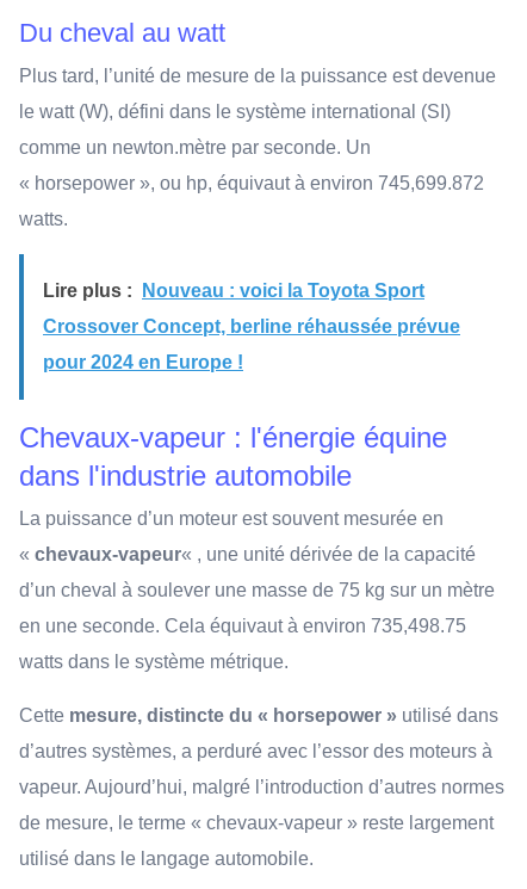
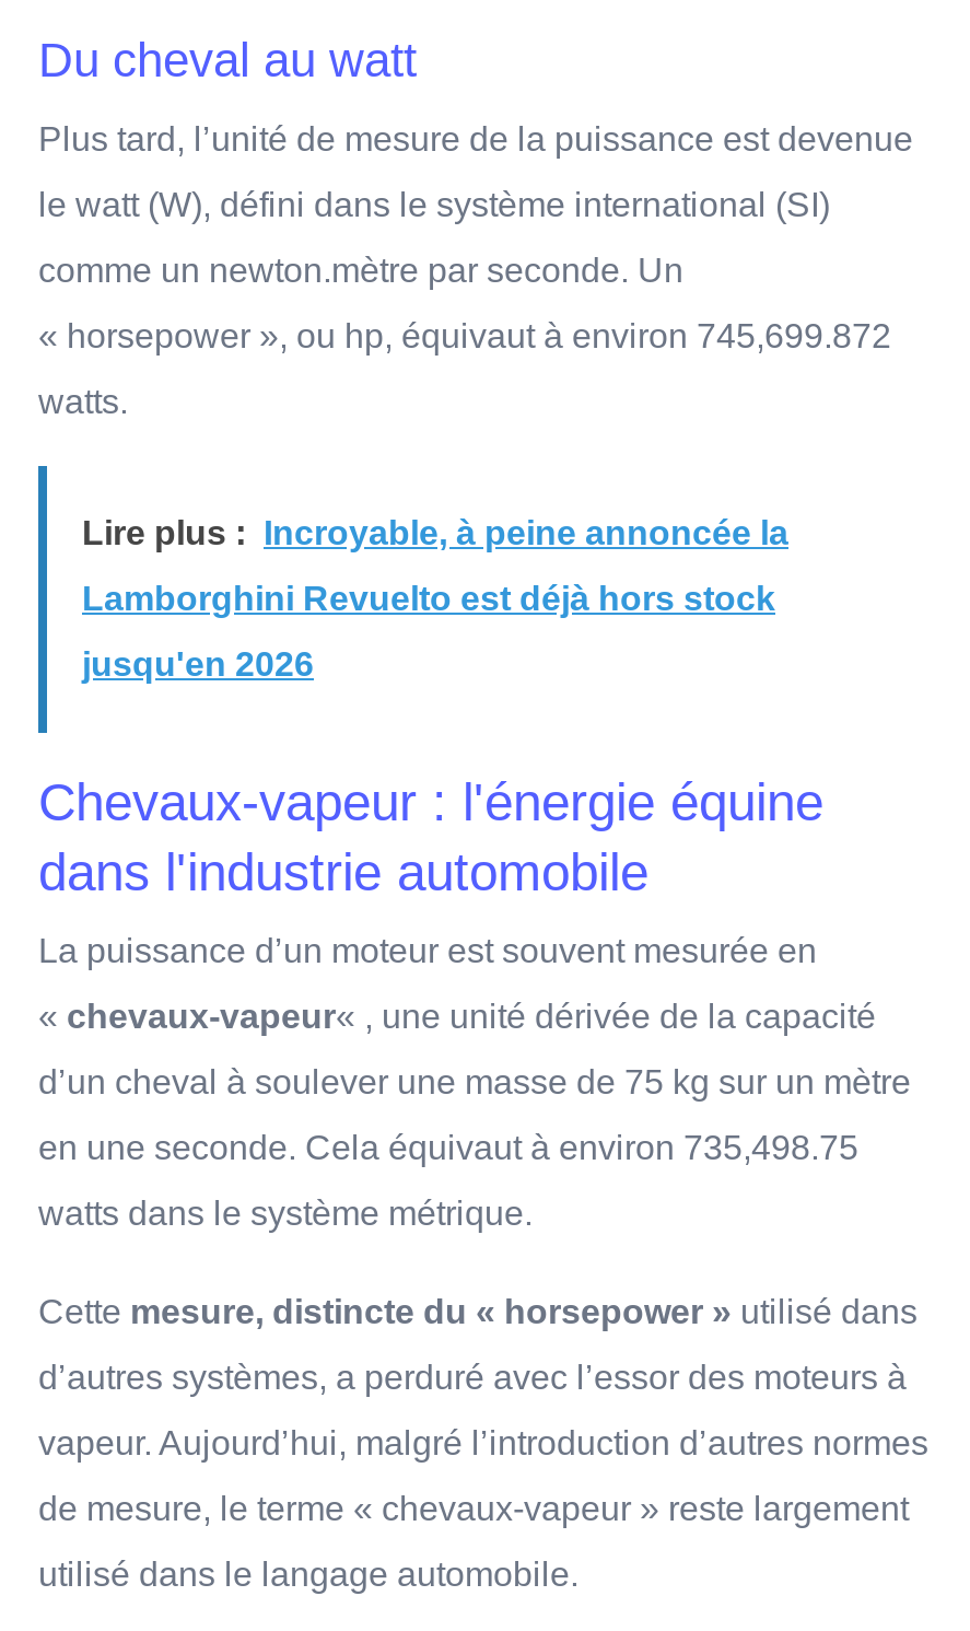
[43,281,424,301] Lire plus : Nouveau : voici la Toyota Sport -> [82,515,788,552] Lire plus : Incroyable, à peine annoncée la
[43,317,460,337] Crossover Concept, berline réhaussée prévue -> [82,580,775,618] Lamborghini Revuelto est déjà hors stock
[43,352,243,373] pour 2024 en Europe ! -> [82,646,314,683] jusqu'en 2026

